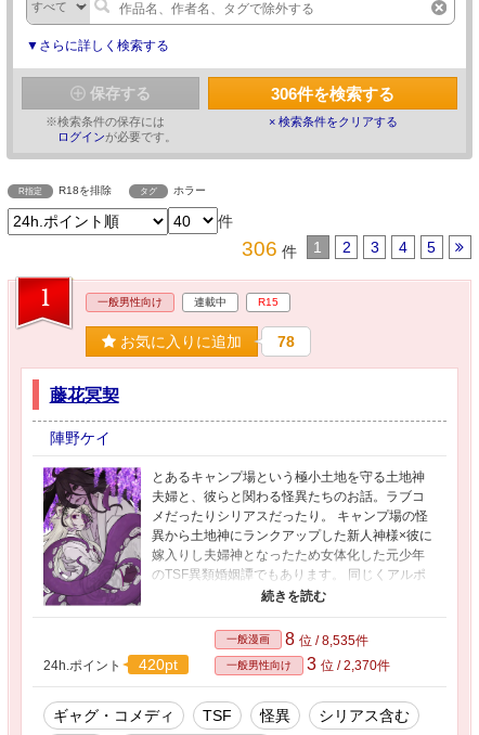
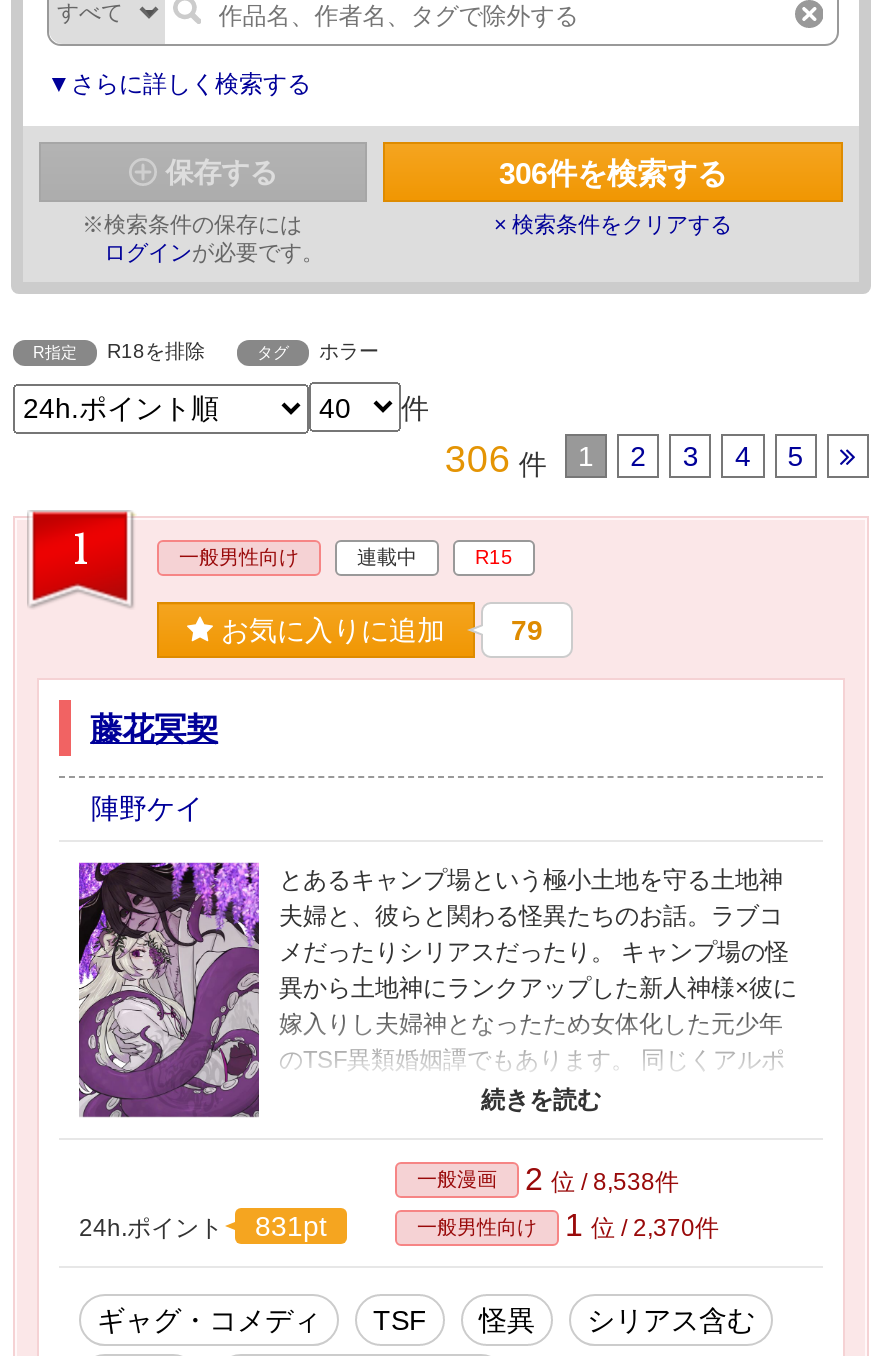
[277,333,295,350] 78 -> [511,614,543,646] 79
[285,630,368,649] 8位 / 8,535件 -> [525,1163,679,1197] 2位 / 8,538件
[43,656,178,674] 24h.ポイント 420pt -> [79,1211,327,1243] 24h.ポイント 831pt
[226,655,390,674] 一般男性向け 3位 / 2,370件 -> [417,1209,719,1243] 一般男性向け 1位 / 2,370件

